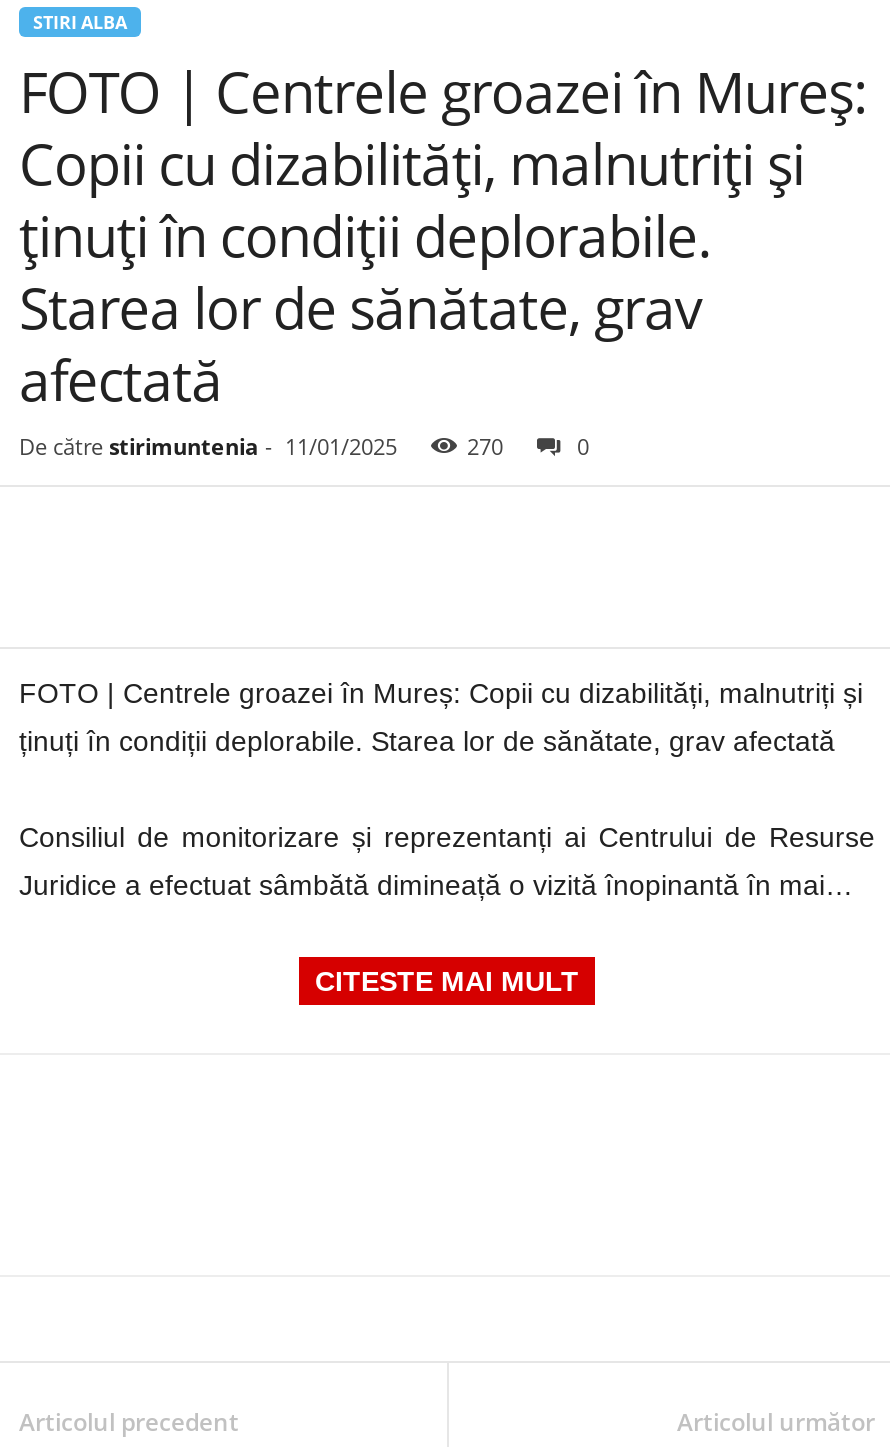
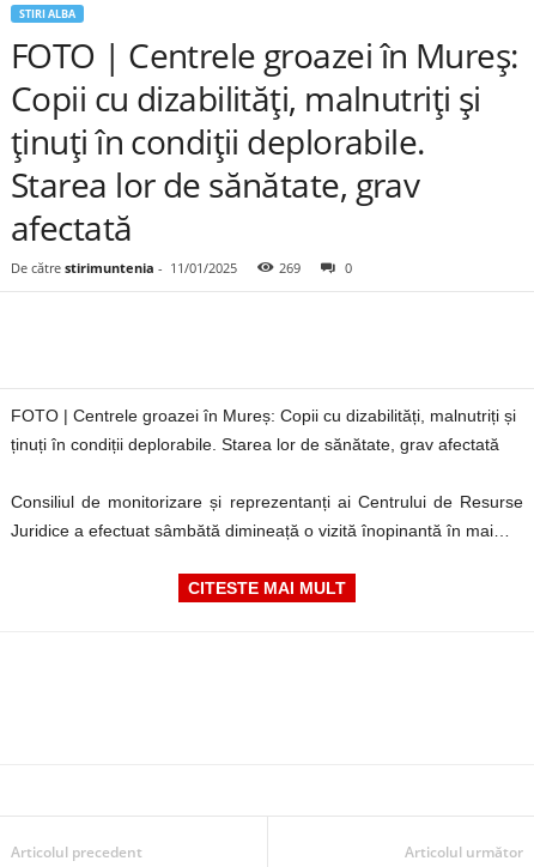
[467,431,503,461] 270 -> [279,259,301,277] 269

